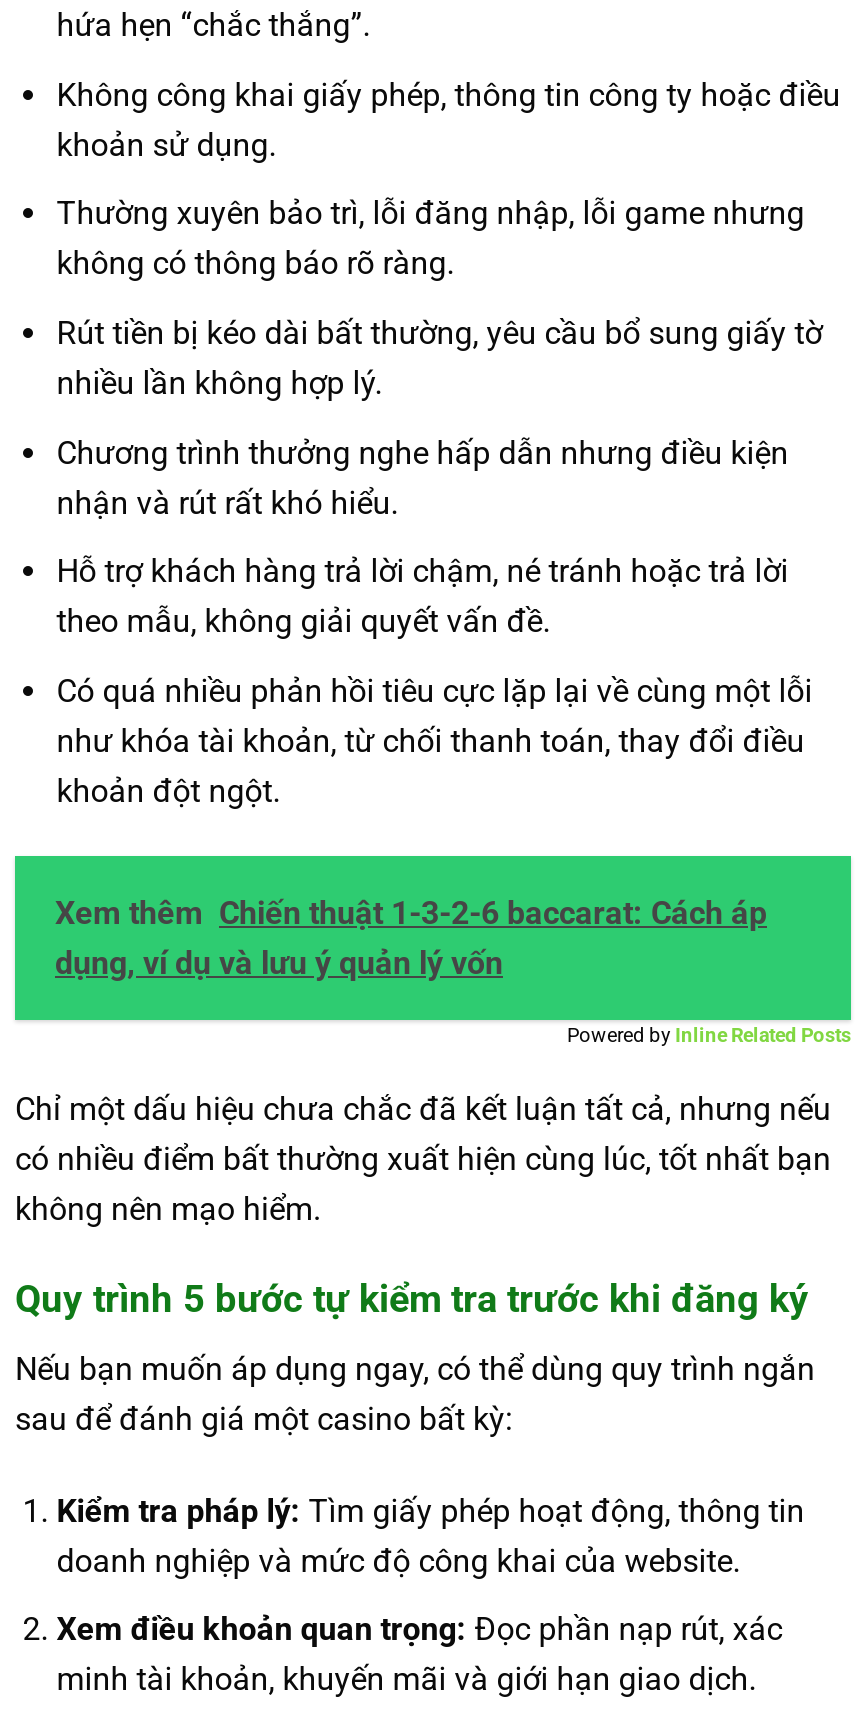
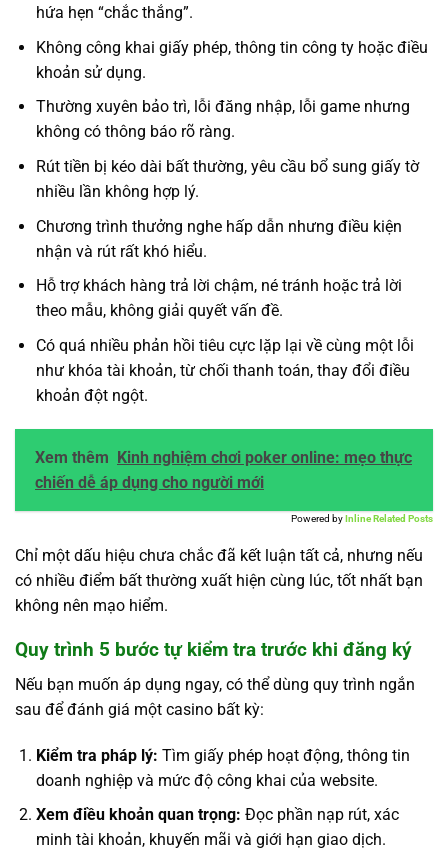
[55,895,767,983] Xem thêm Chiến thuật 1-3-2-6 baccarat: Cách áp | dụng, ví dụ và lưu ý quản lý vốn -> [35,448,412,492] Xem thêm Kinh nghiệm chơi poker online: mẹo thực | chiến dễ áp dụng cho người mới

